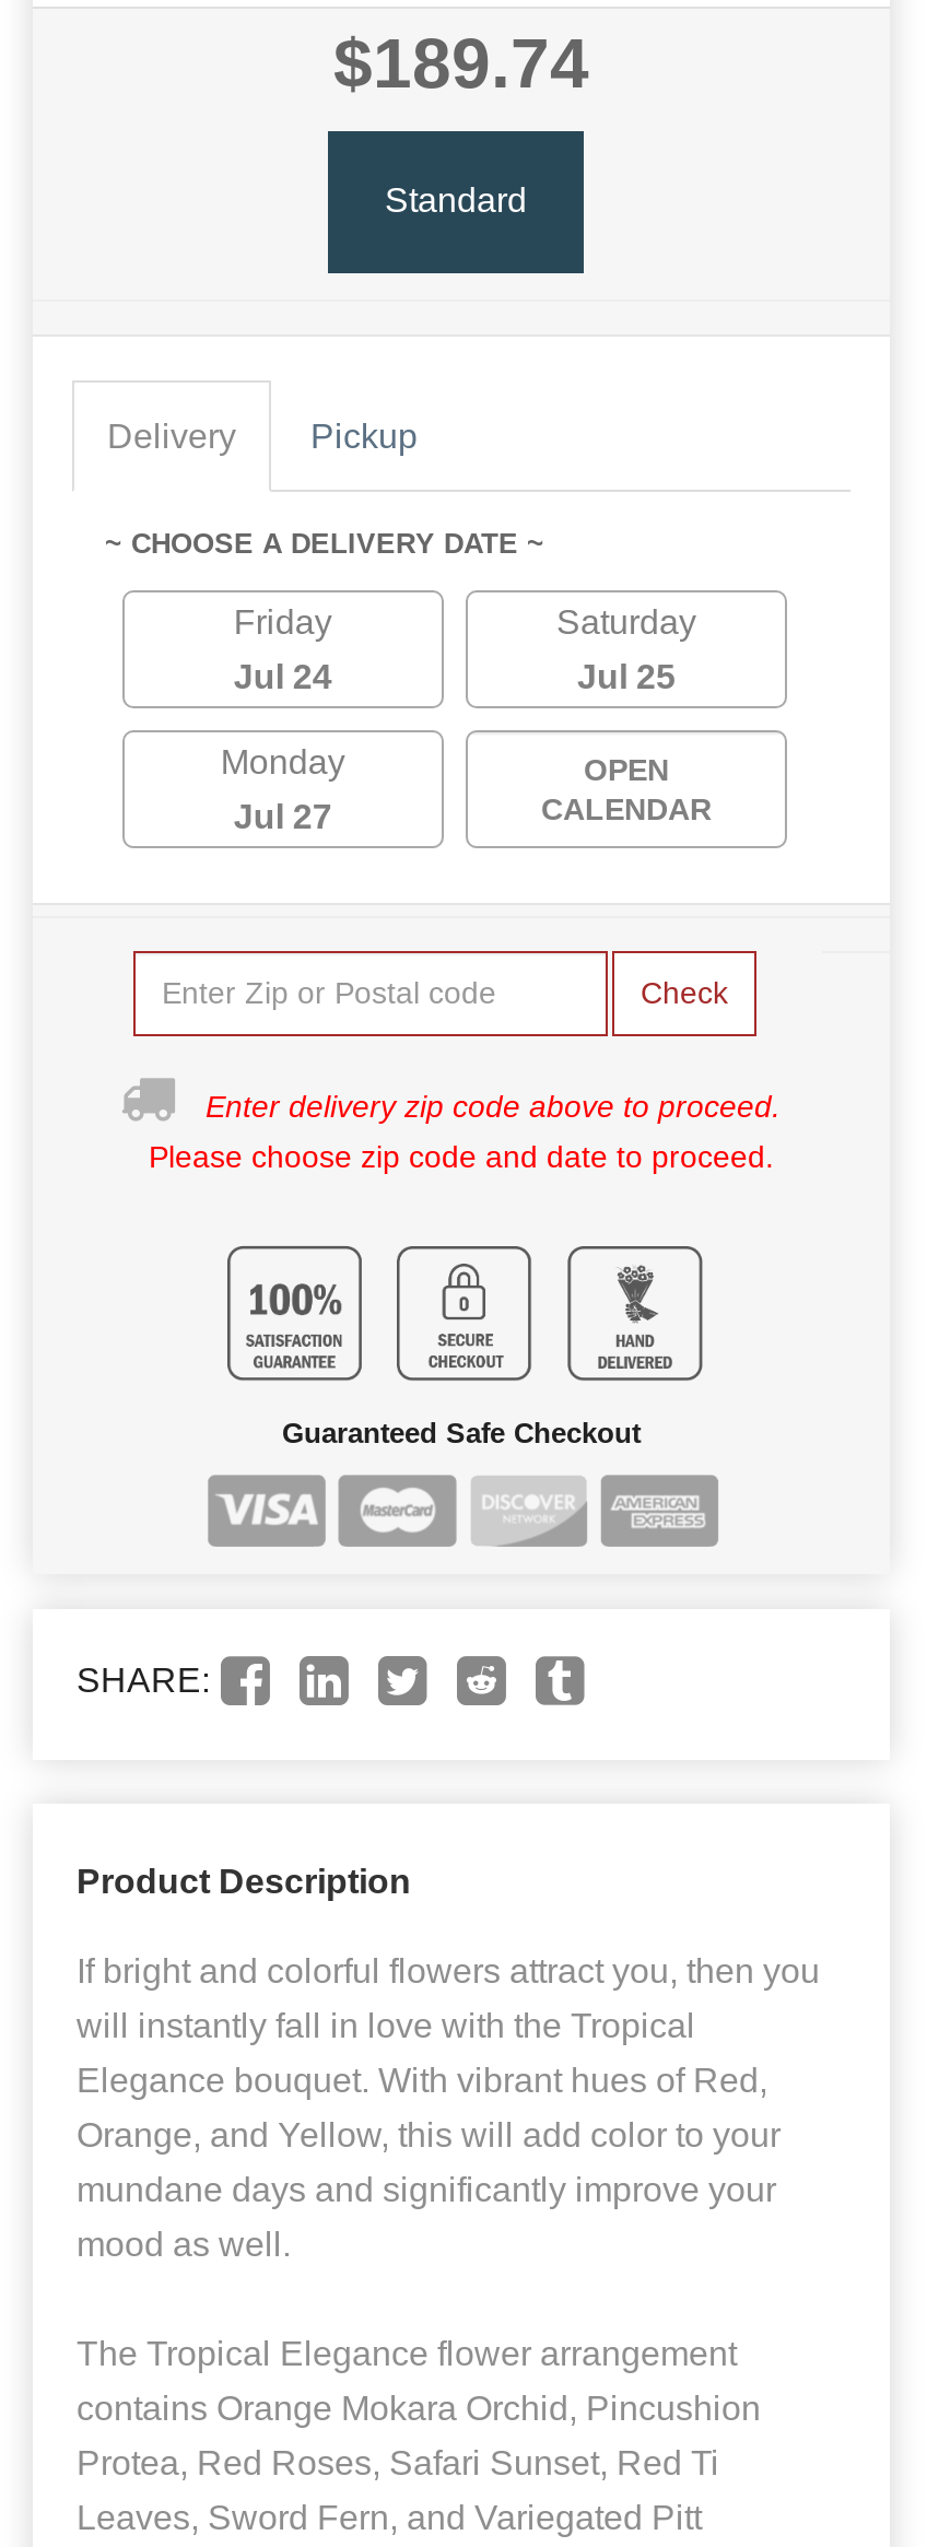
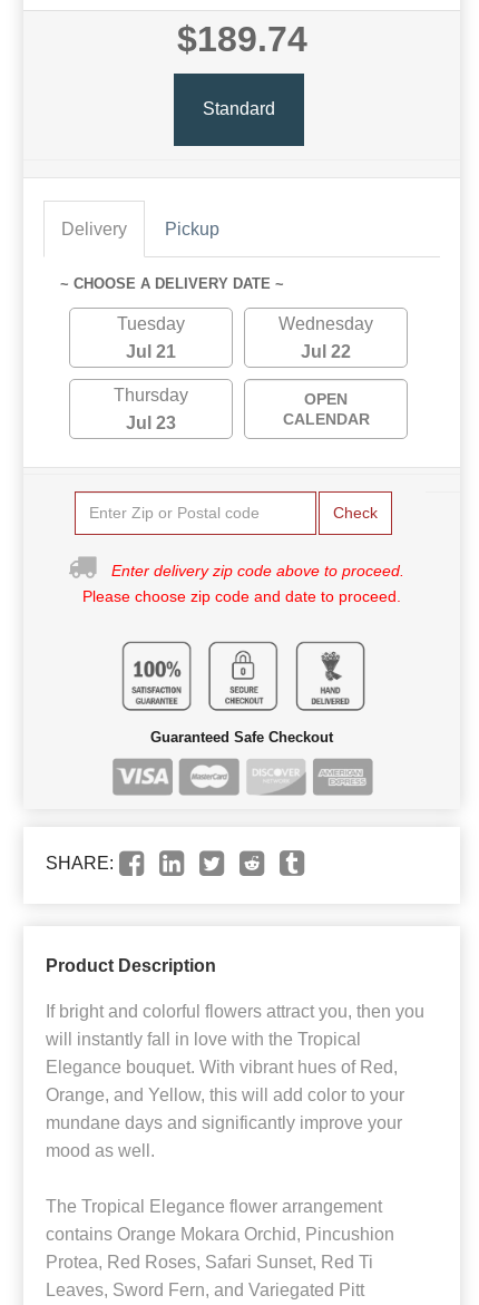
[234,602,332,639] Friday -> [117,314,185,333] Tuesday
[556,602,696,639] Saturday -> [278,314,373,333] Wednesday
[234,657,332,694] Jul 24 -> [126,342,176,361] Jul 21
[577,657,676,694] Jul 25 -> [301,342,351,361] Jul 22
[221,742,345,779] Monday -> [114,385,188,404] Thursday
[234,797,332,834] Jul 27 -> [126,413,176,432] Jul 23

